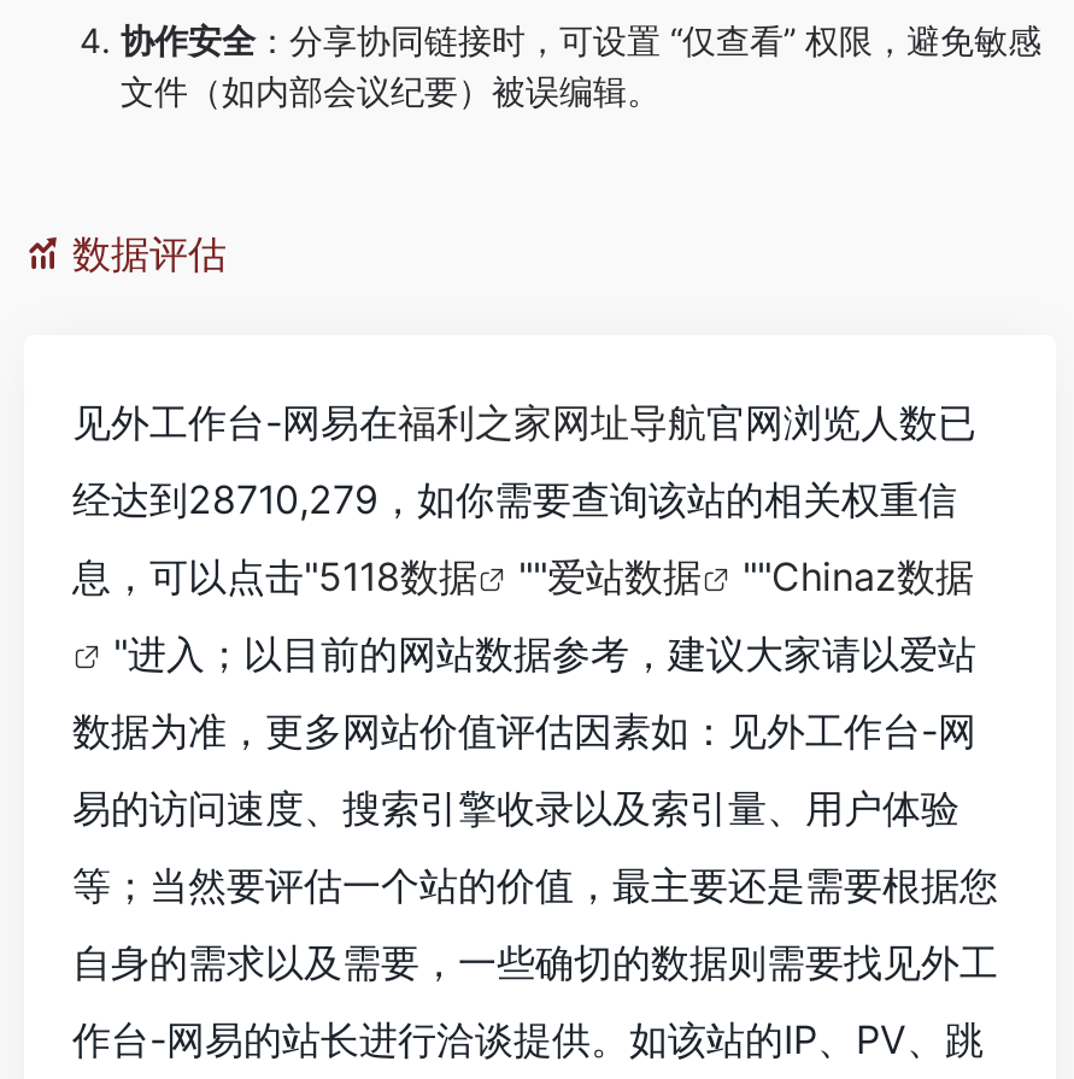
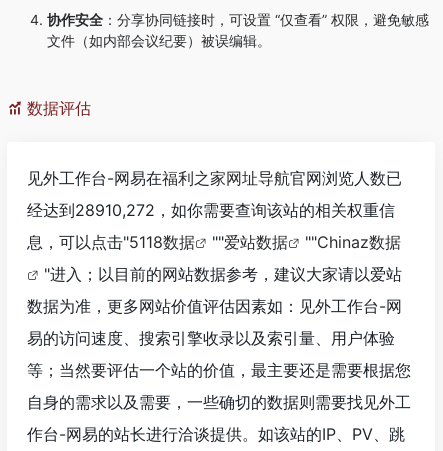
[72,475,957,523] 经达到28710,279，如你需要查询该站的相关权重信 -> [27,200,395,220] 经达到28910,272，如你需要查询该站的相关权重信

